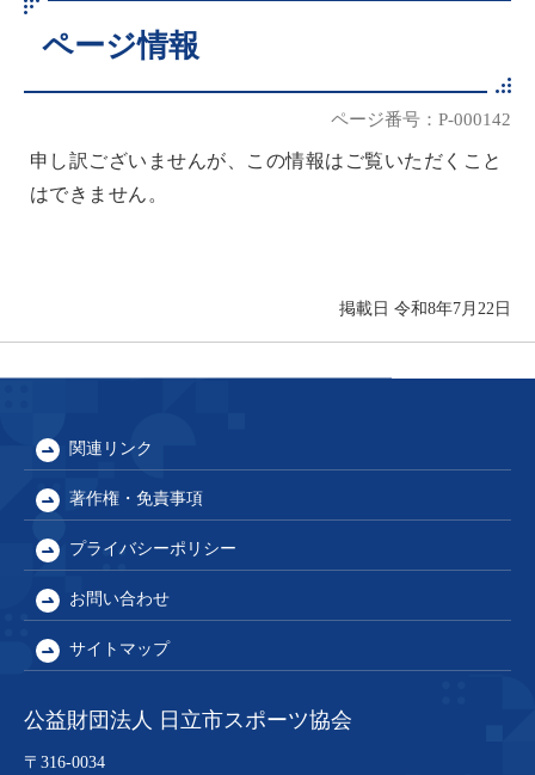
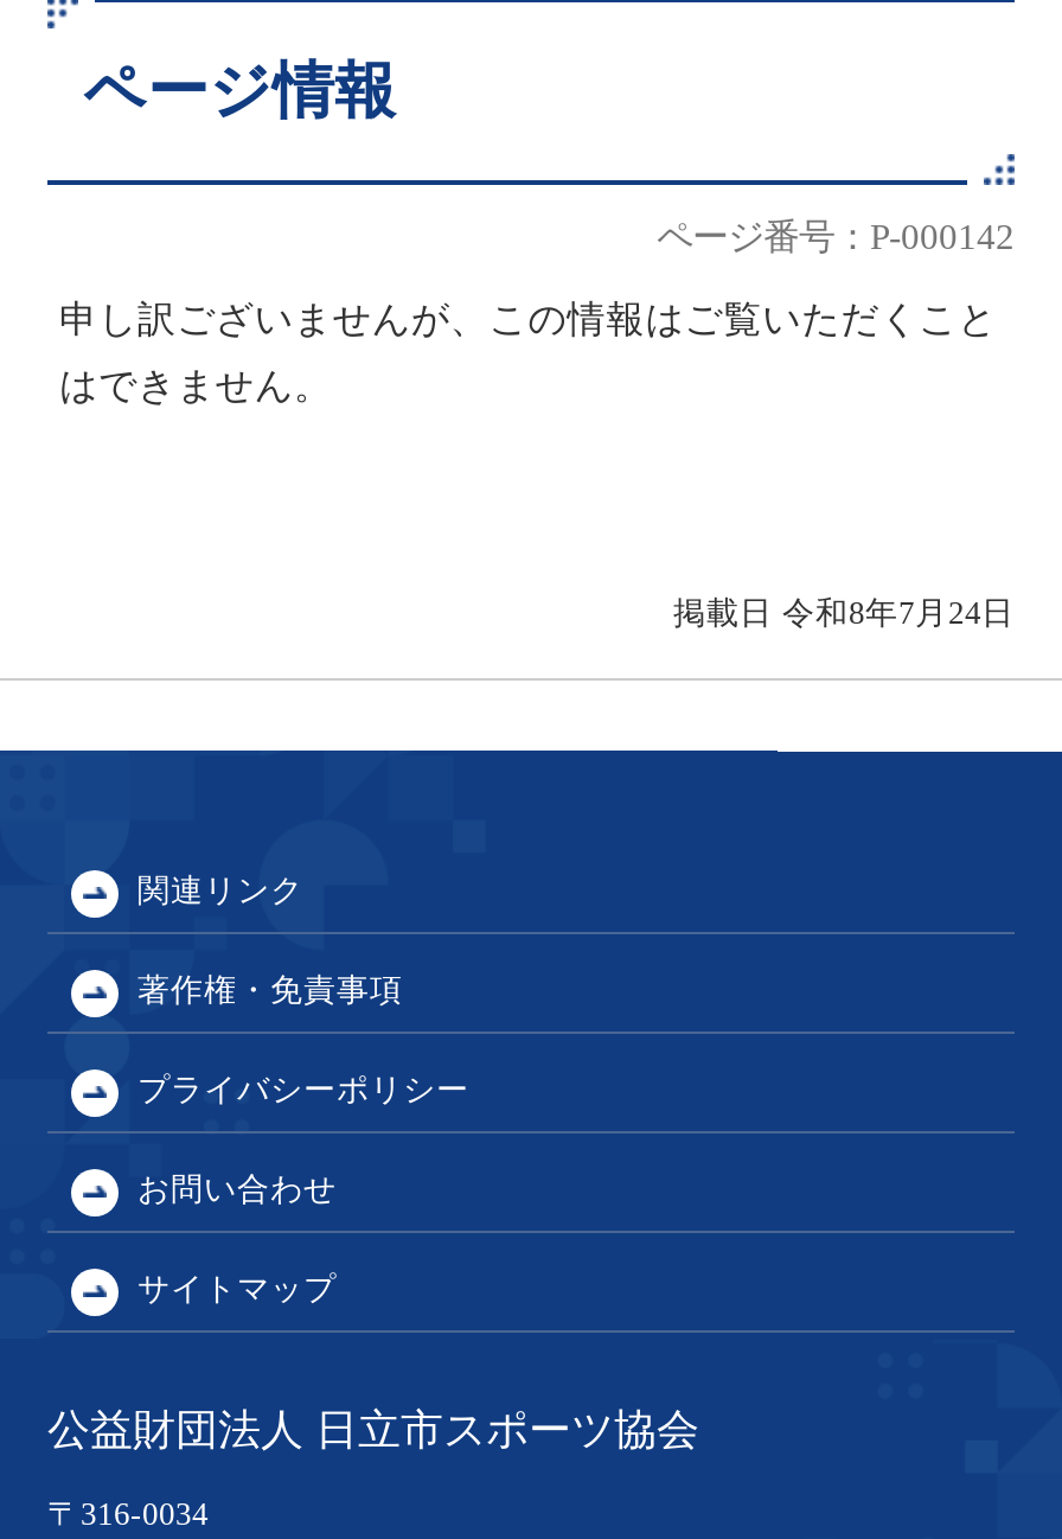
[339,300,511,318] 掲載日 令和8年7月22日 -> [673,596,1015,632] 掲載日 令和8年7月24日

